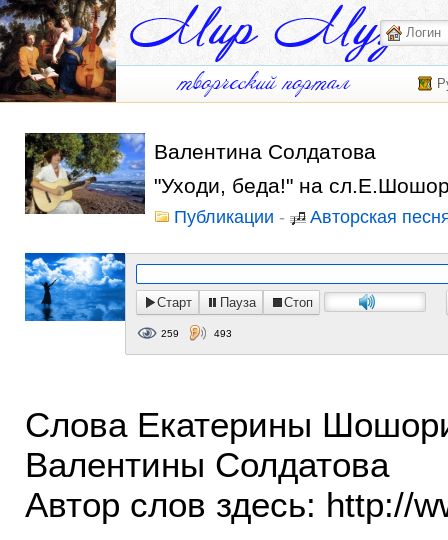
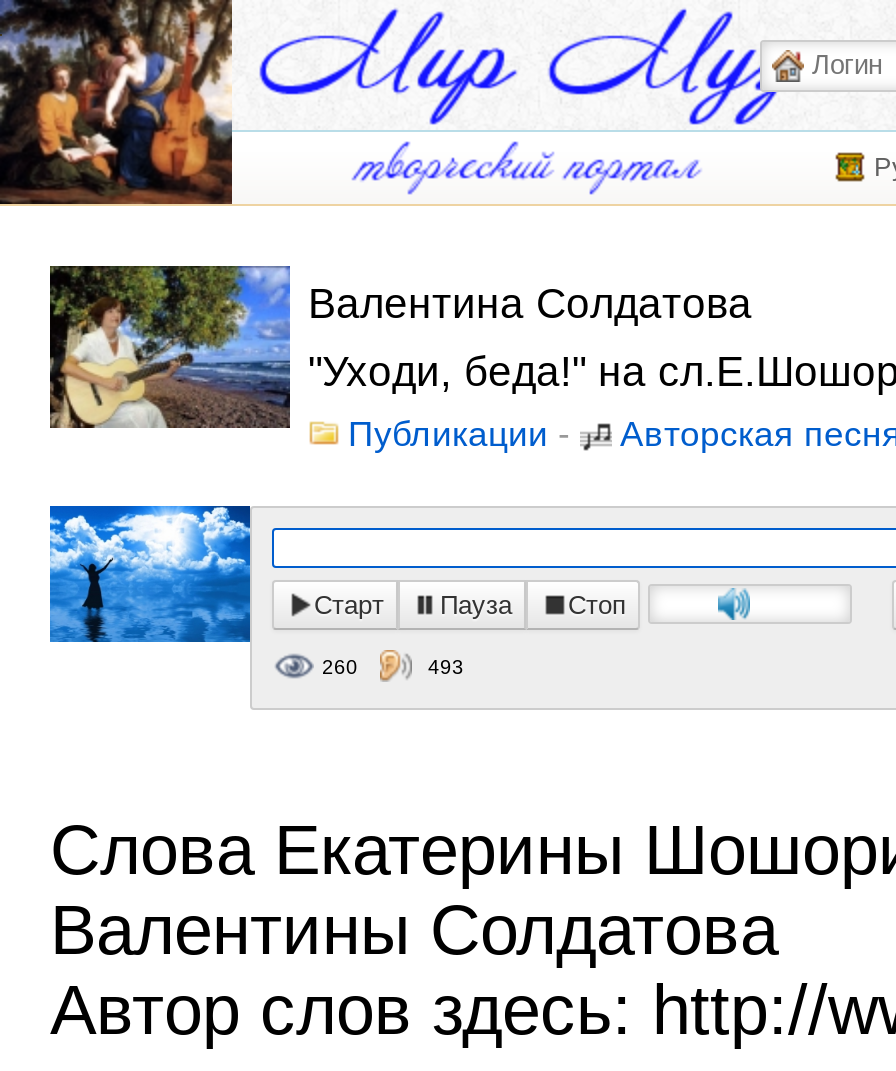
[161,328,179,339] 259 -> [322,656,358,678] 260

